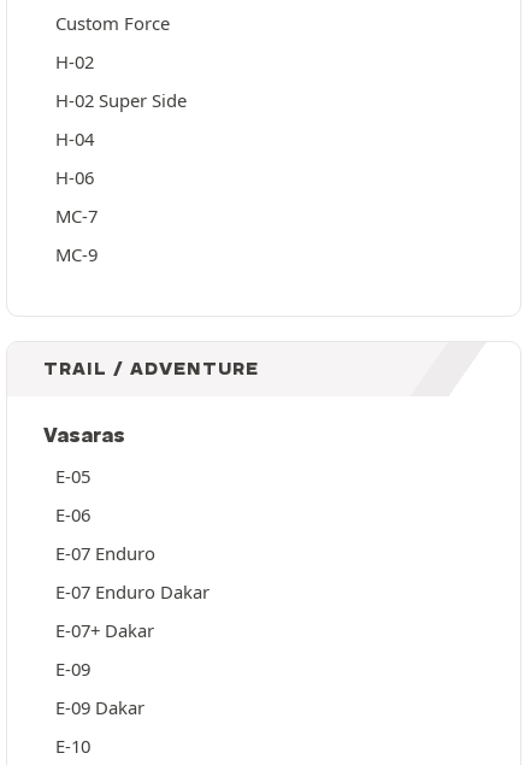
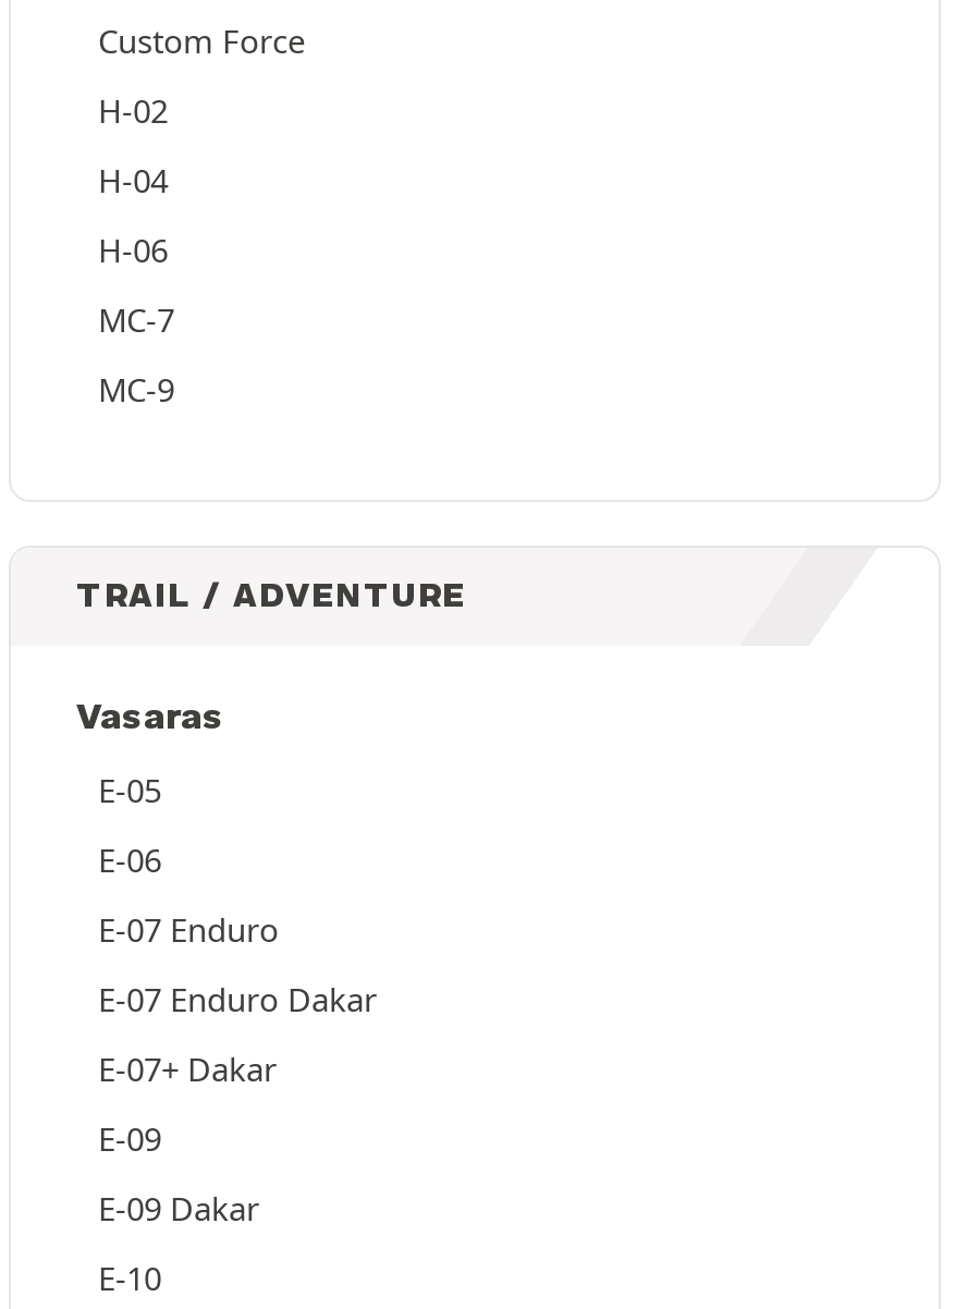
[55,88,187,112] H-02 Super Side -> none

